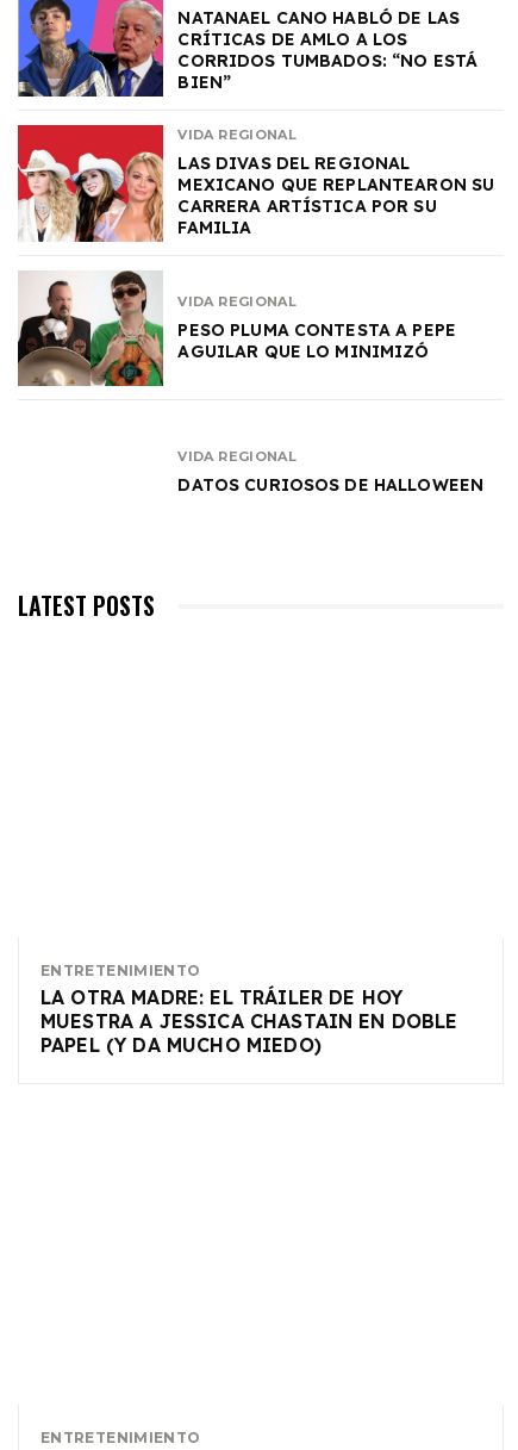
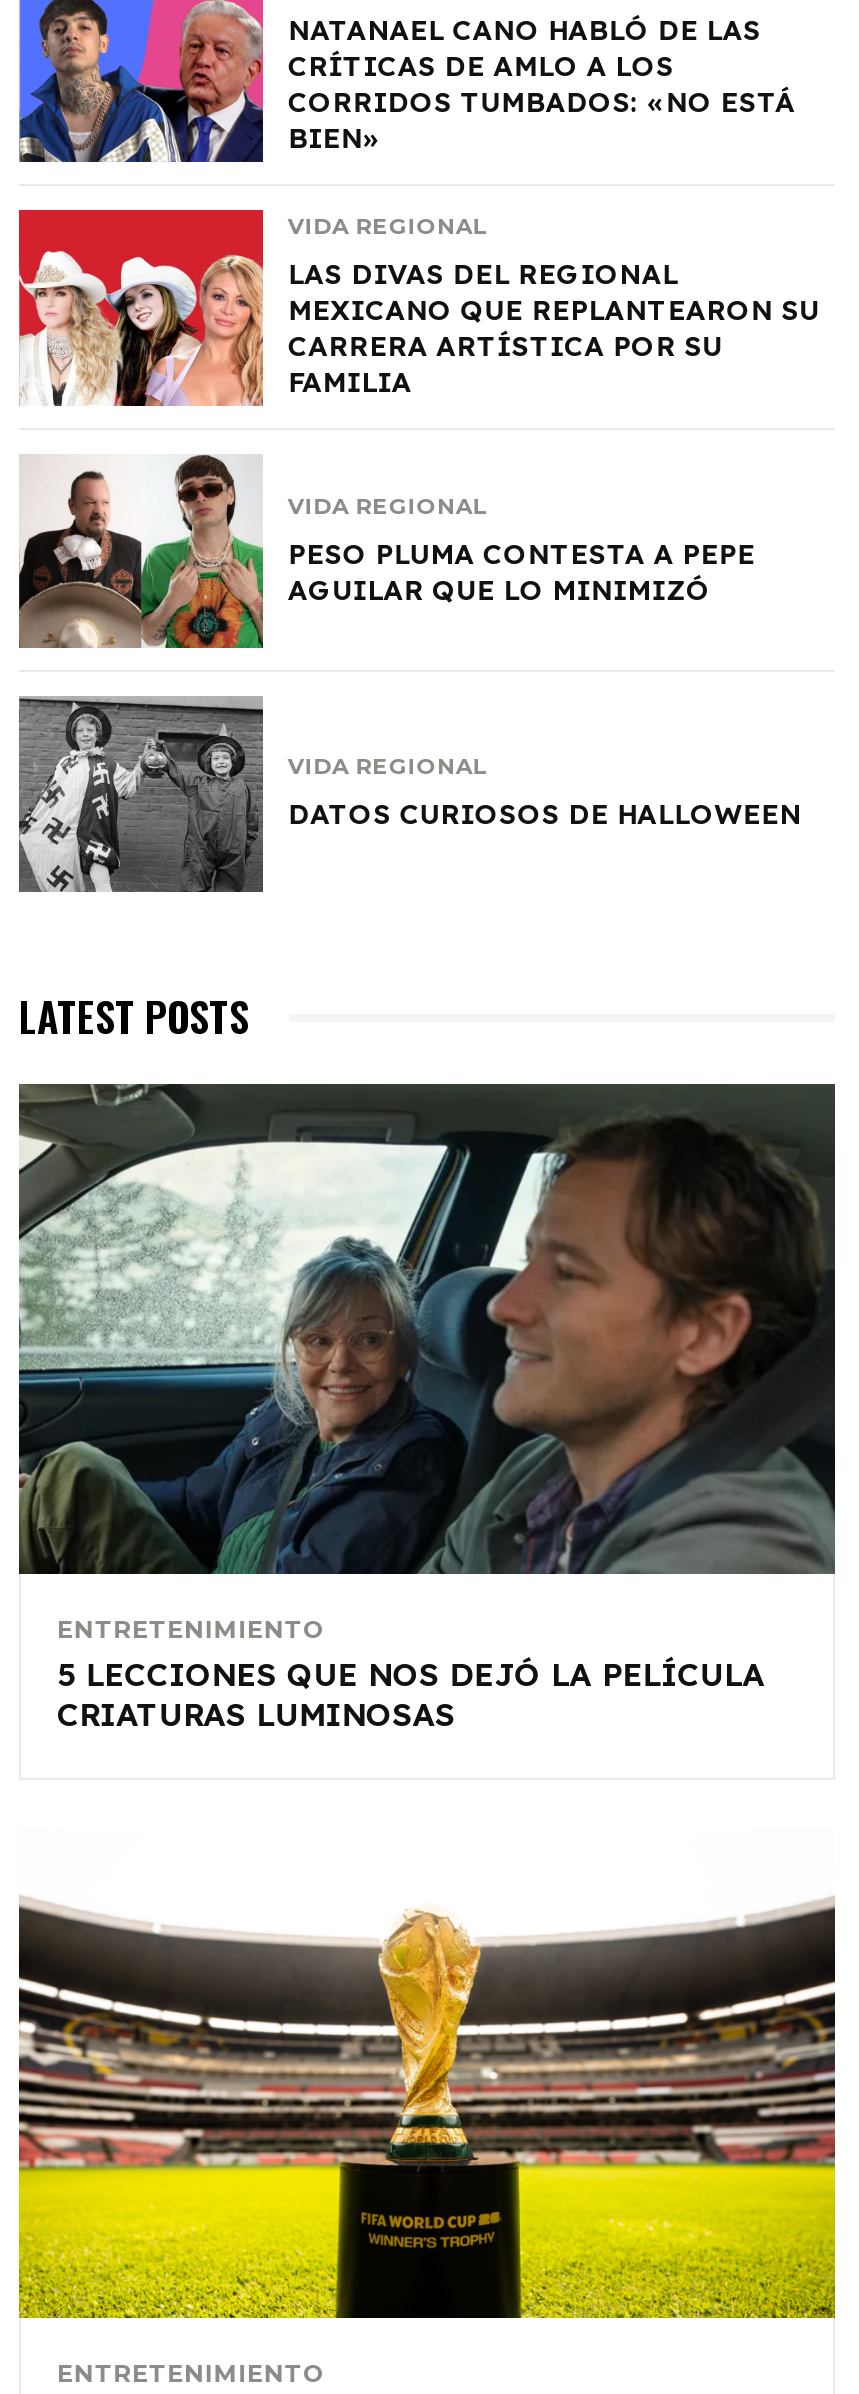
[178,50,478,93] CORRIDOS TUMBADOS: “NO ESTÁ | BIEN” -> [288,83,795,155] CORRIDOS TUMBADOS: «NO ESTÁ | BIEN»
none -> [17,696,265,894] [image]
none -> [17,1082,837,1576] [image]
none -> [17,1896,837,2320] [image]
[40,986,458,1057] LA OTRA MADRE: EL TRÁILER DE HOY | MUESTRA A JESSICA CHASTAIN EN DOBLE | PAPEL (Y DA MUCHO MIEDO) -> [57,1654,765,1734] 5 LECCIONES QUE NOS DEJÓ LA PELÍCULA | CRIATURAS LUMINOSAS

